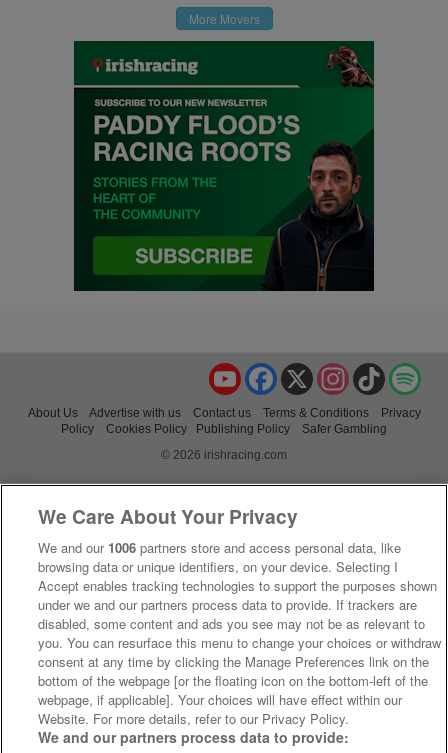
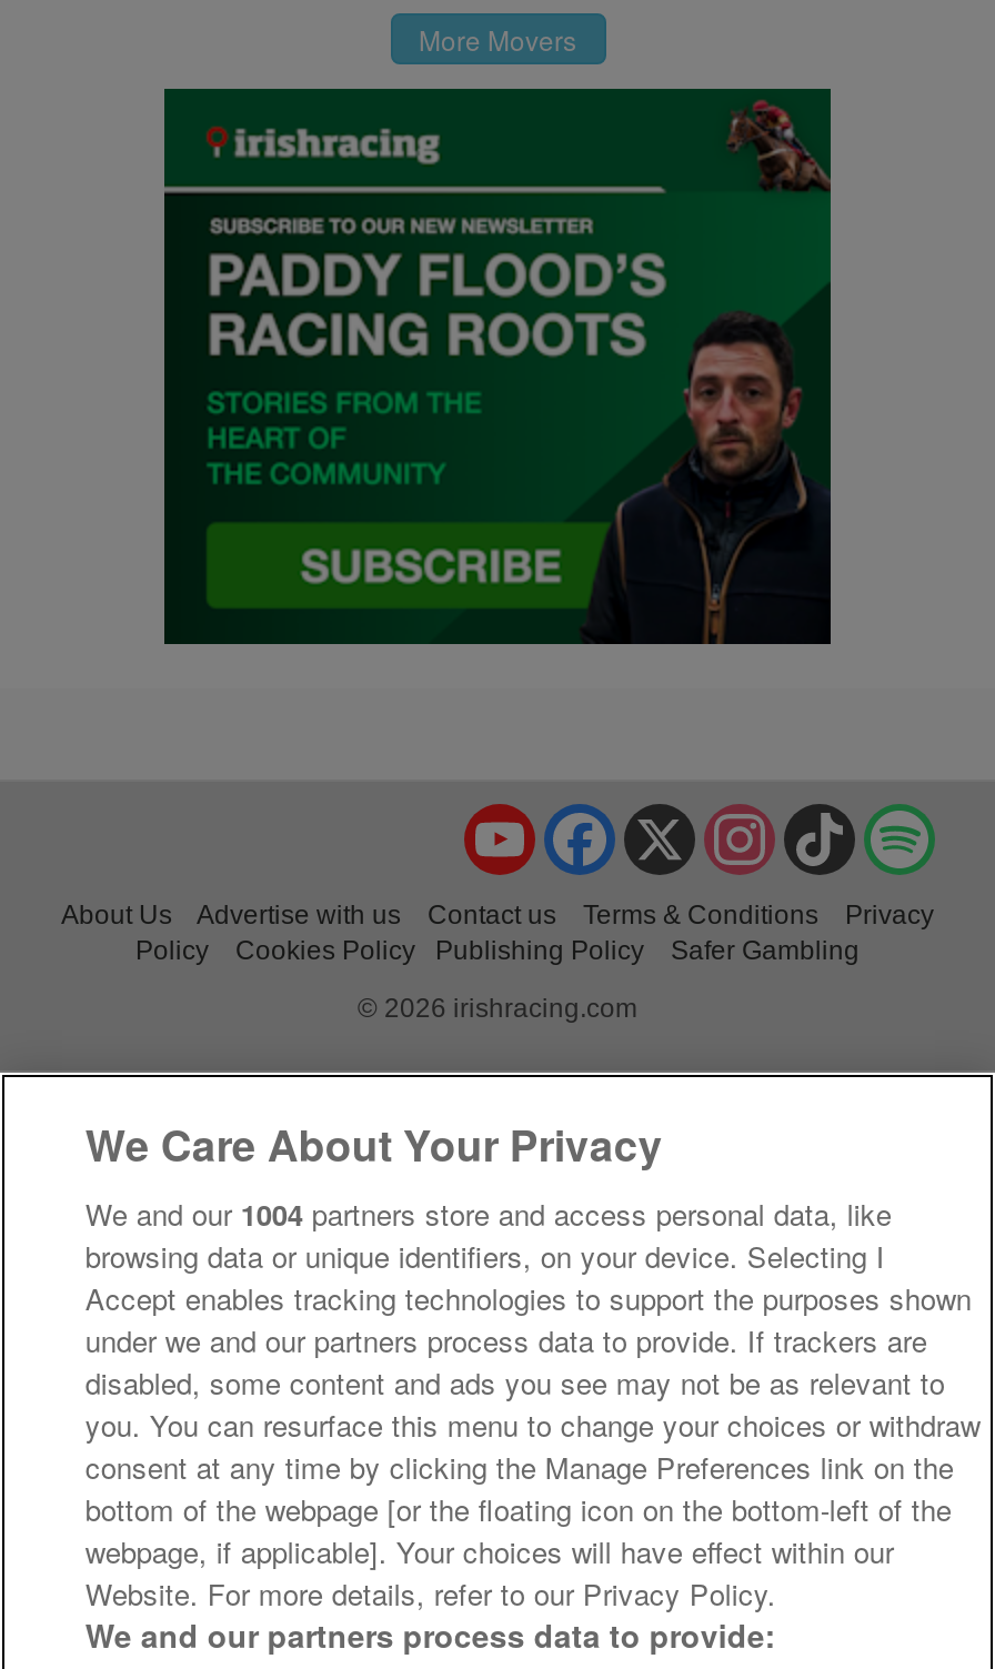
[38,538,401,557] We and our 1006 partners store and access personal data, like -> [85,1193,892,1235] We and our 1004 partners store and access personal data, like

